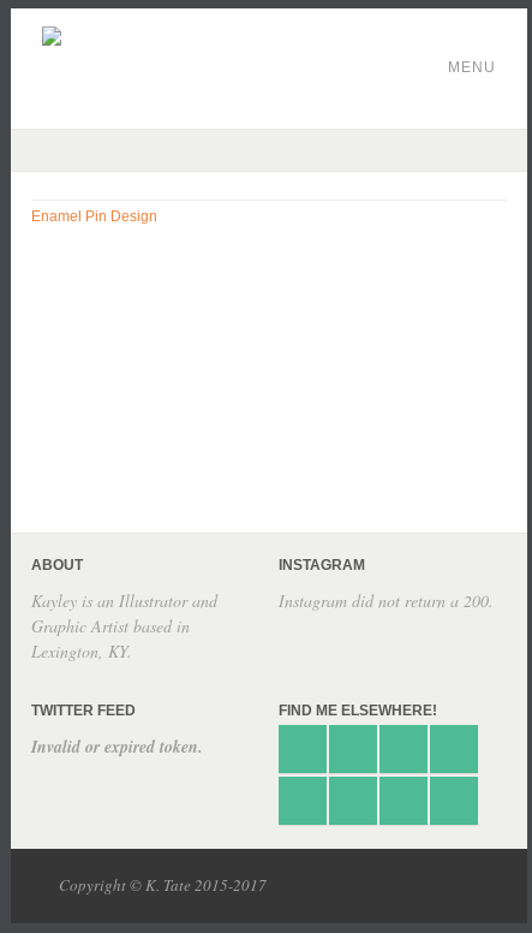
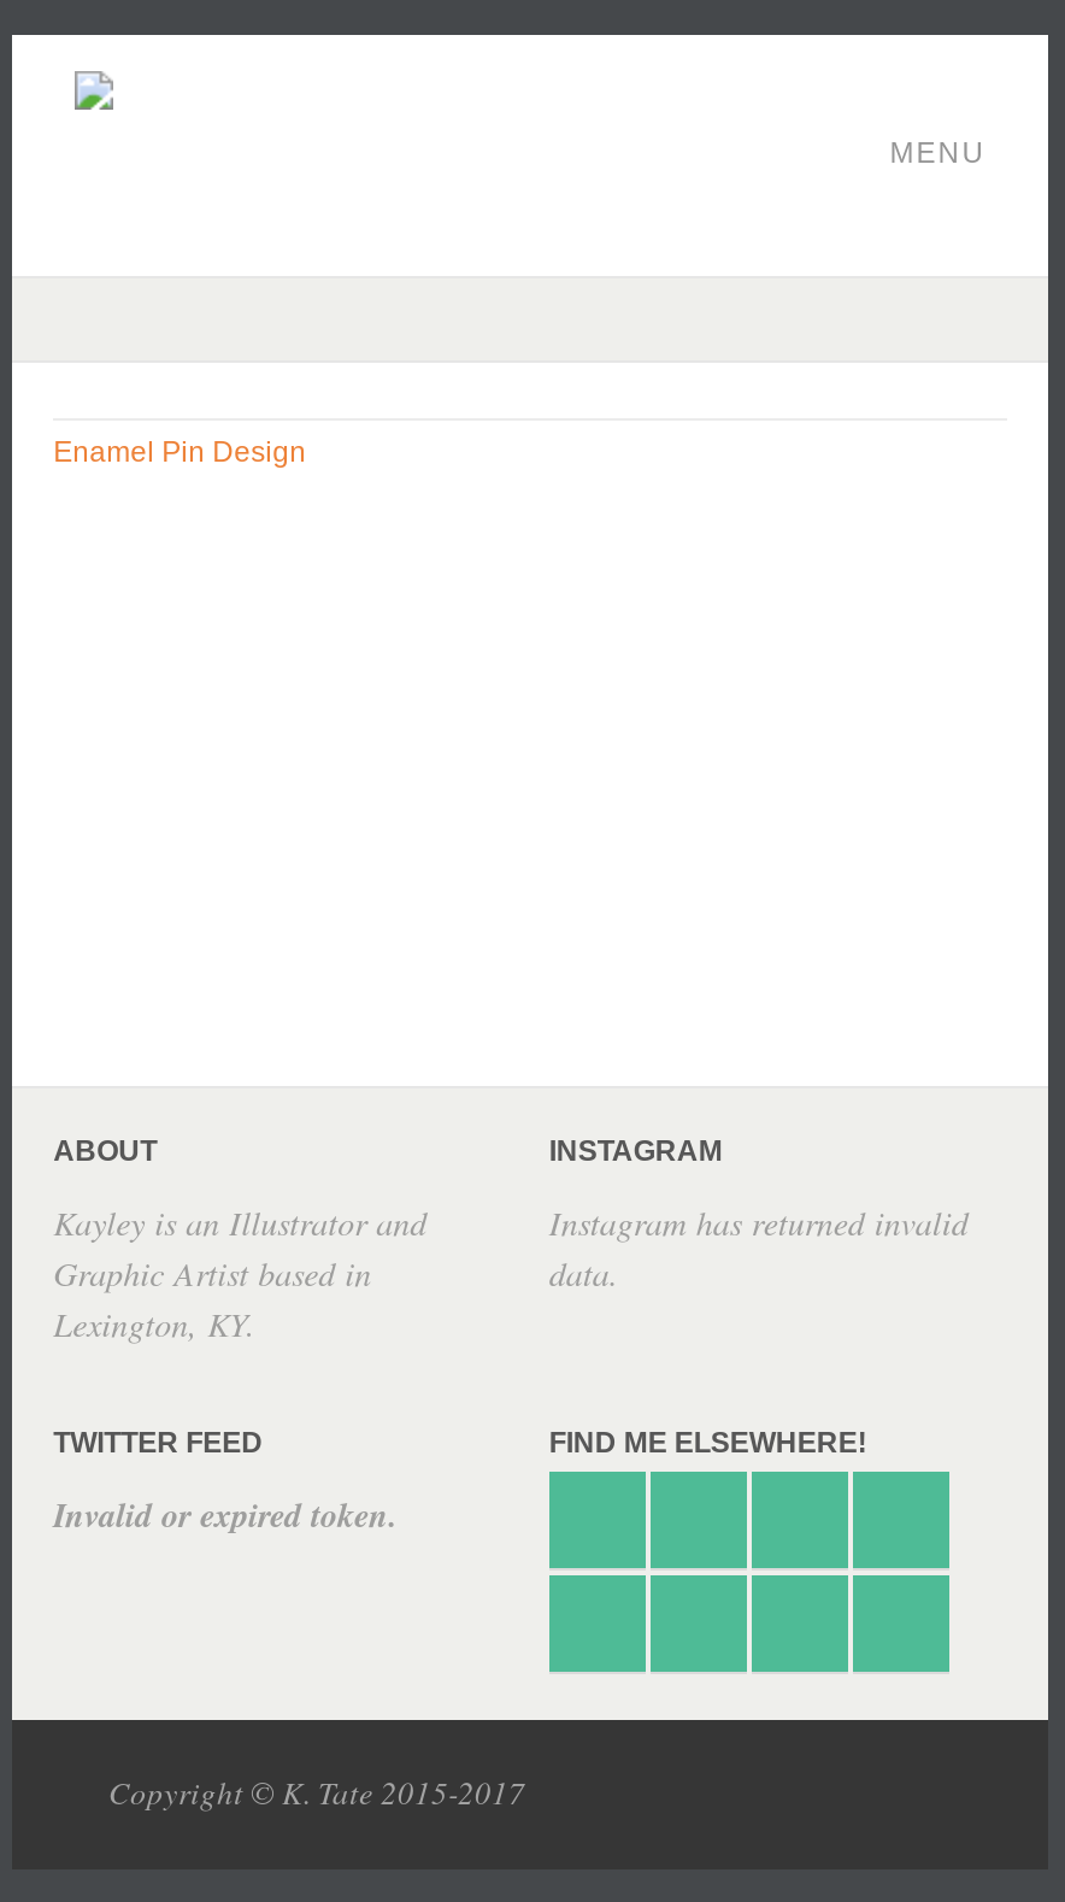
[278,589,493,612] Instagram did not return a 200. -> [549,1200,968,1296] Instagram has returned invalid | data.

